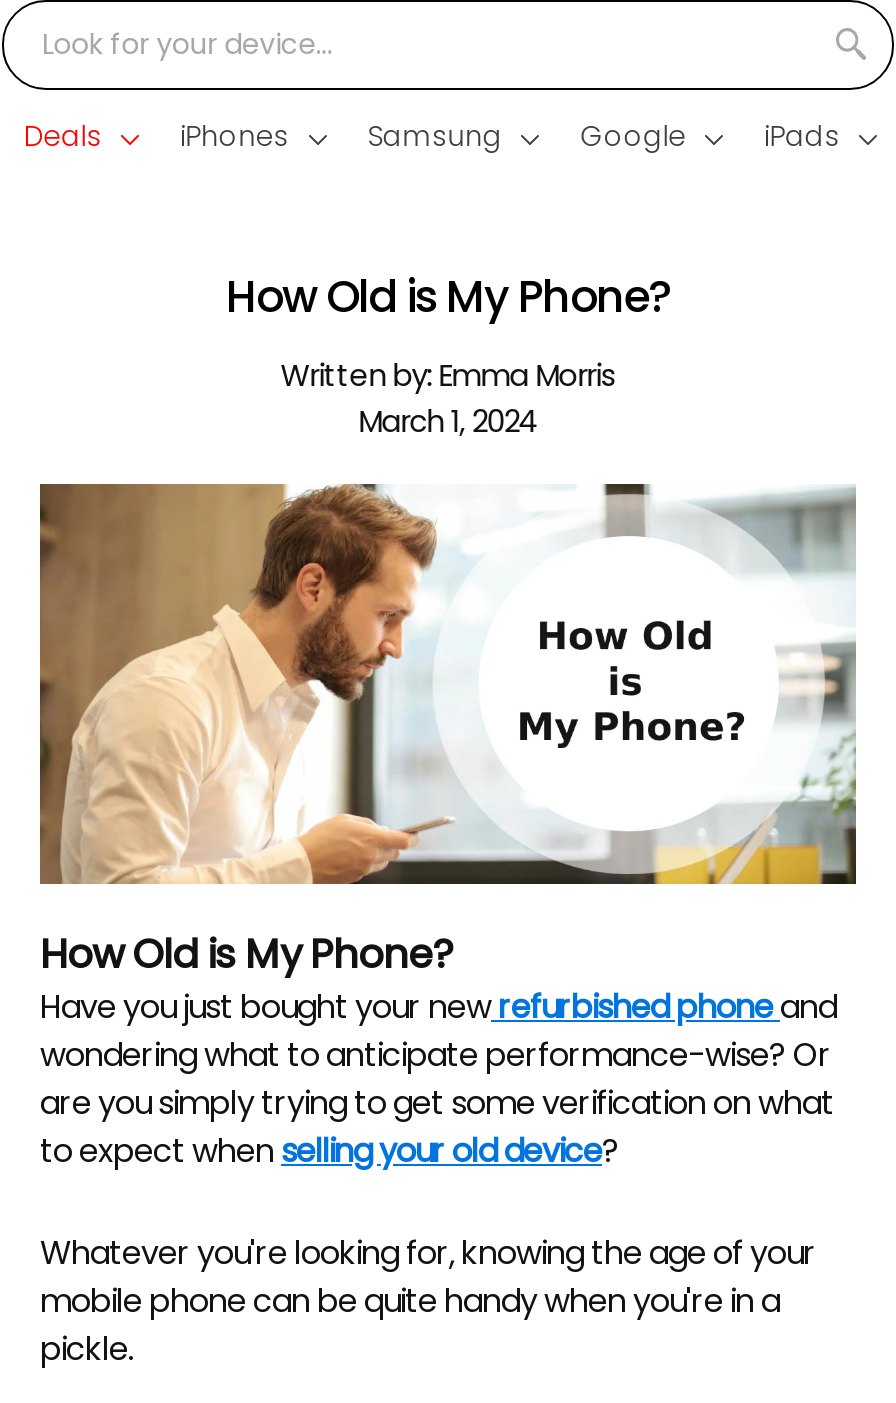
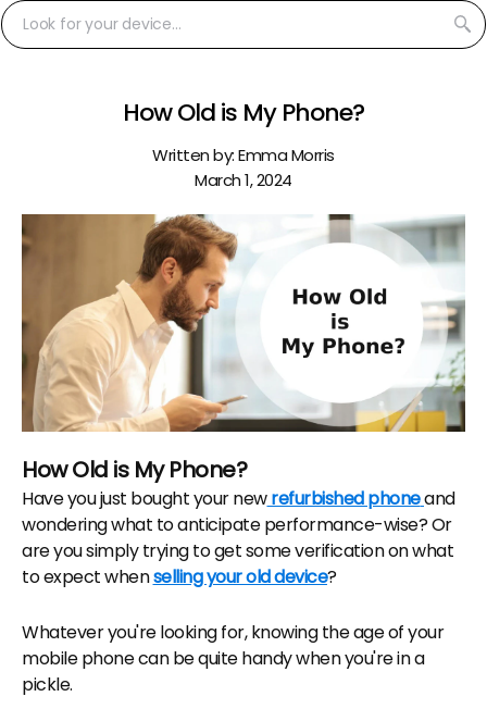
[24,116,840,156] Deals | iPhones | Samsung | Google | iPads -> none

